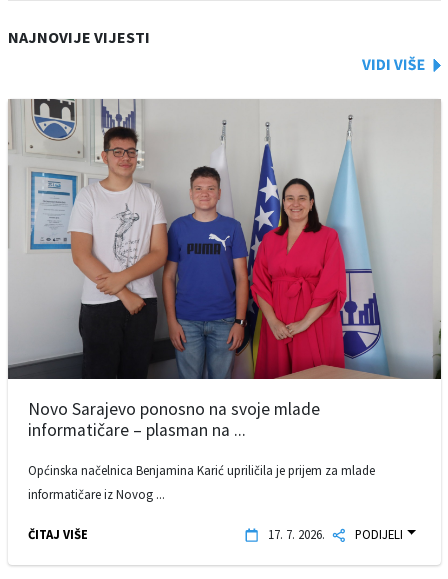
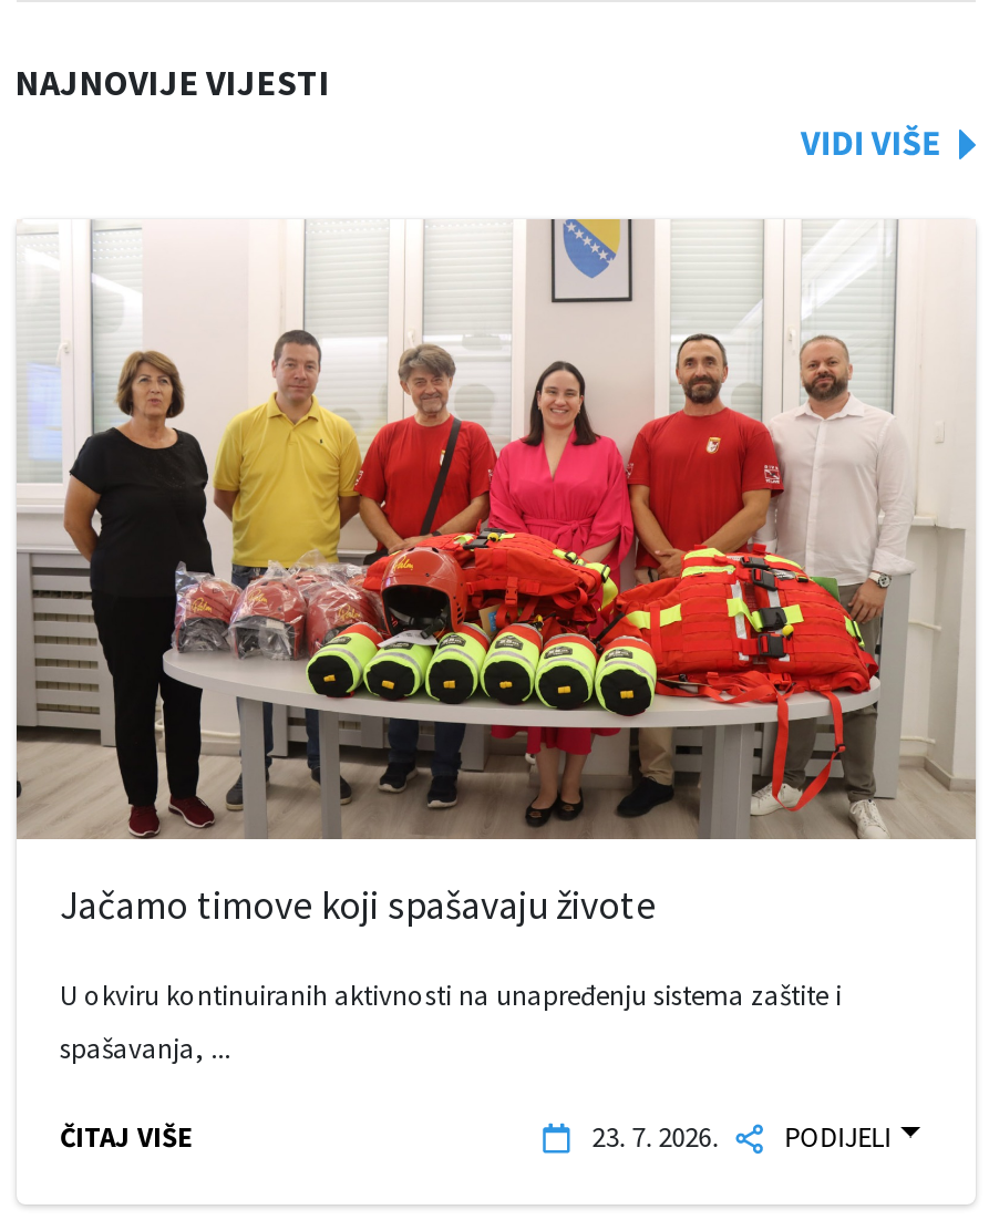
[8,98,441,441] [image] | Novo Sarajevo ponosno na svoje mlade | informatičare – plasman na ... -> [17,219,976,930] [image] | Jačamo timove koji spašavaju živote
[27,462,374,478] Općinska načelnica Benjamina Karić upriličila je prijem za mlade -> [60,976,842,1011] U okviru kontinuiranih aktivnosti na unapređenju sistema zaštite i
[27,486,164,502] informatičare iz Novog ... -> [60,1029,230,1065] spašavanja, ...
[265,526,403,542] 17. 7. 2026. PODIJELI -> [585,1118,891,1153] 23. 7. 2026. PODIJELI

